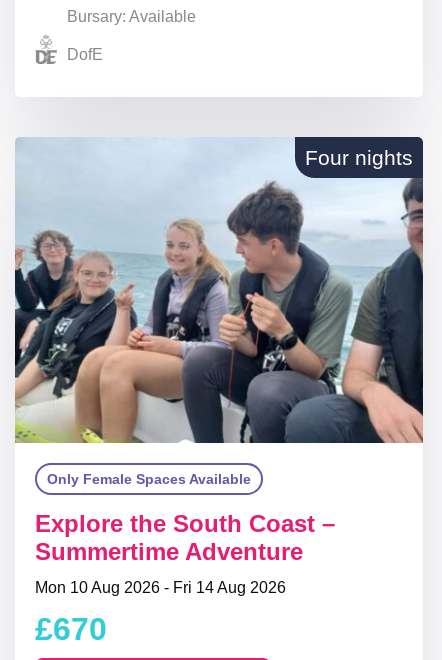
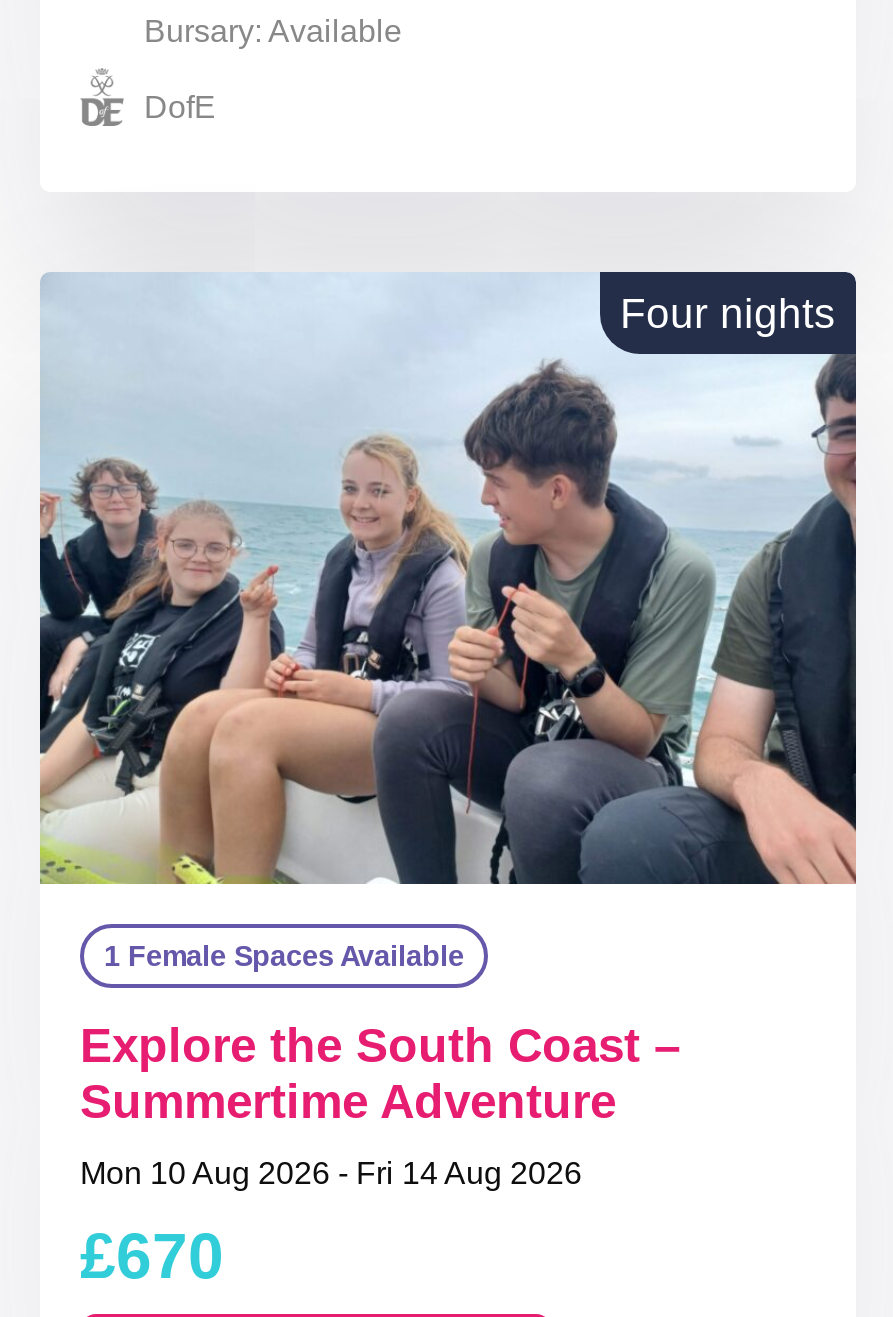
[47,471,251,487] Only Female Spaces Available -> [104,940,464,972] 1 Female Spaces Available

